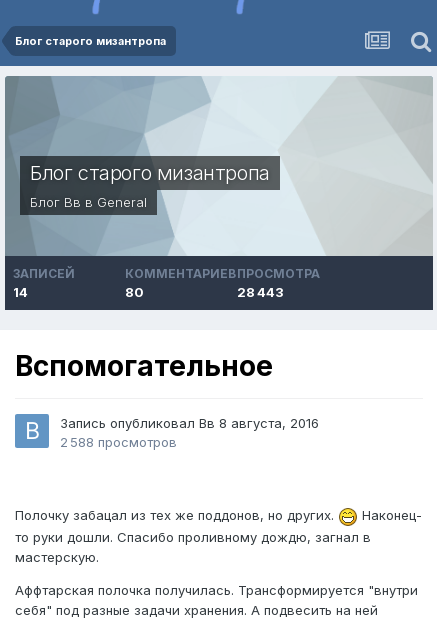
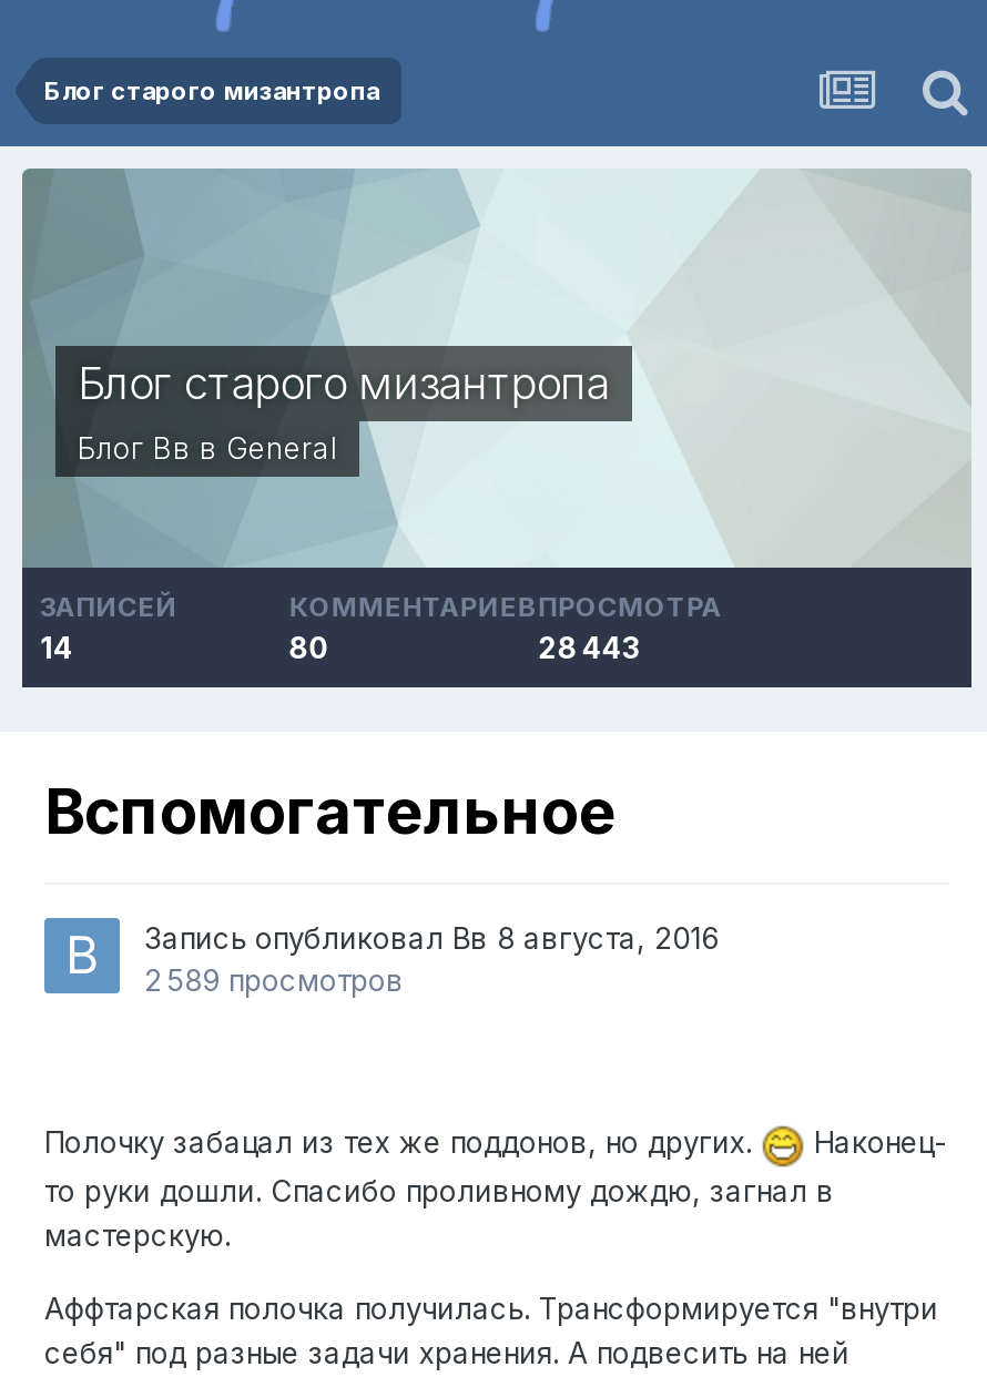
[60,434,177,450] 2 588 просмотров -> [144,963,404,998] 2 589 просмотров

